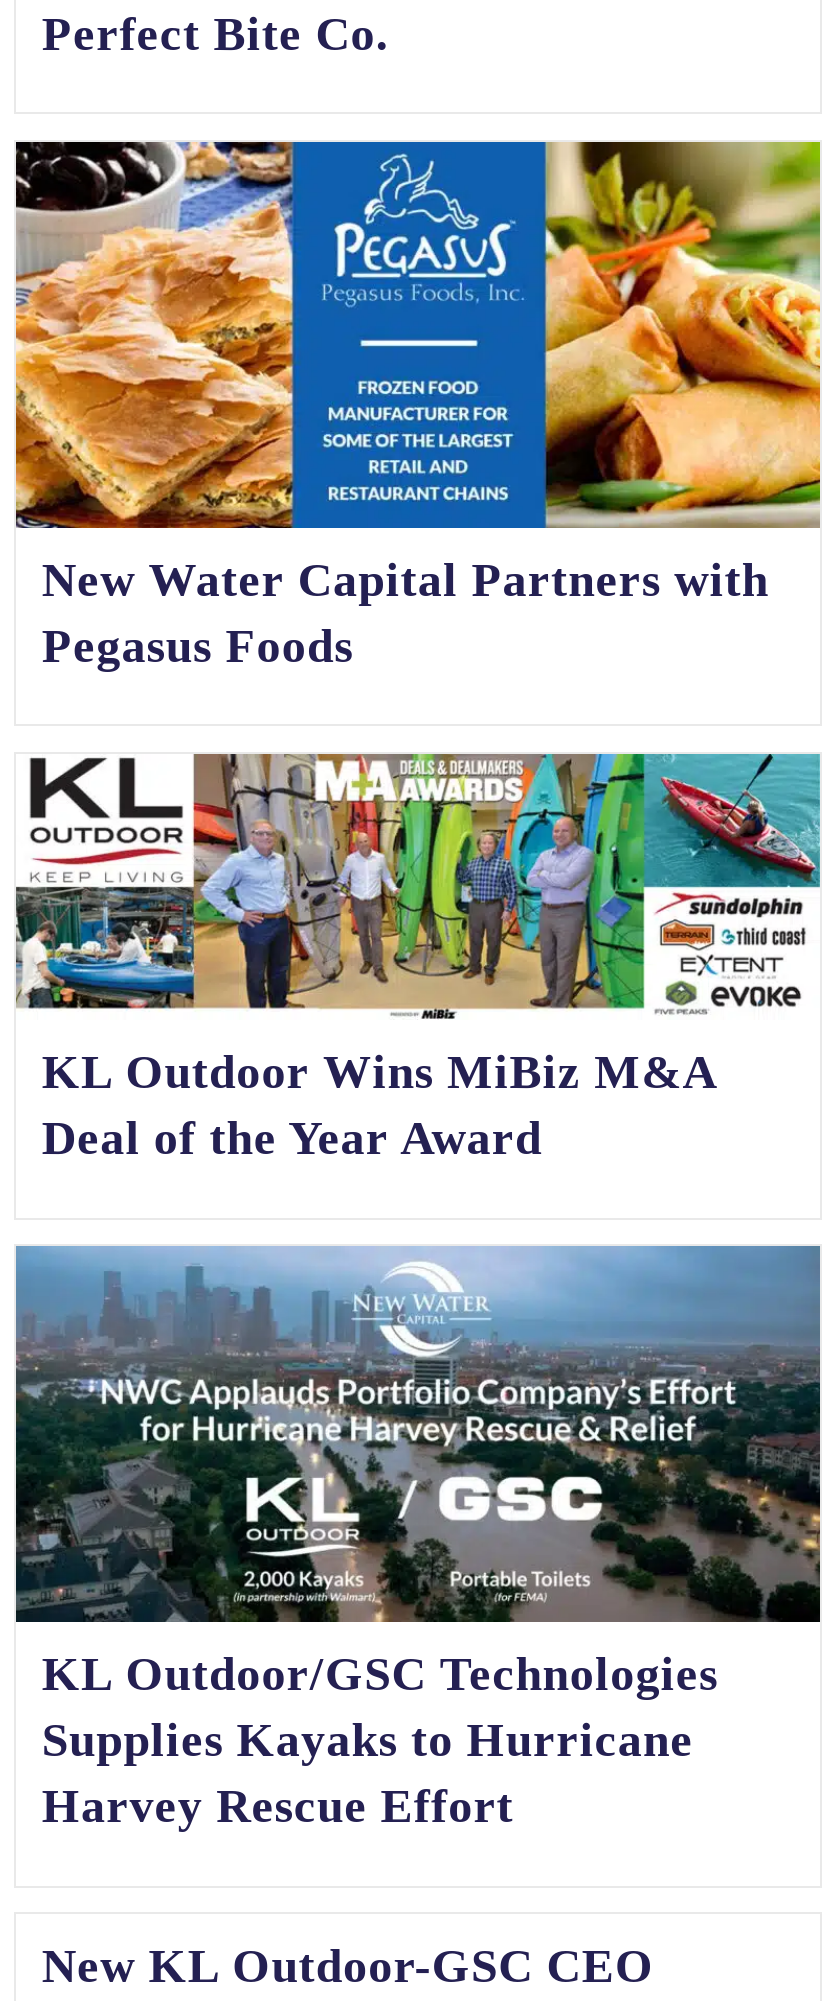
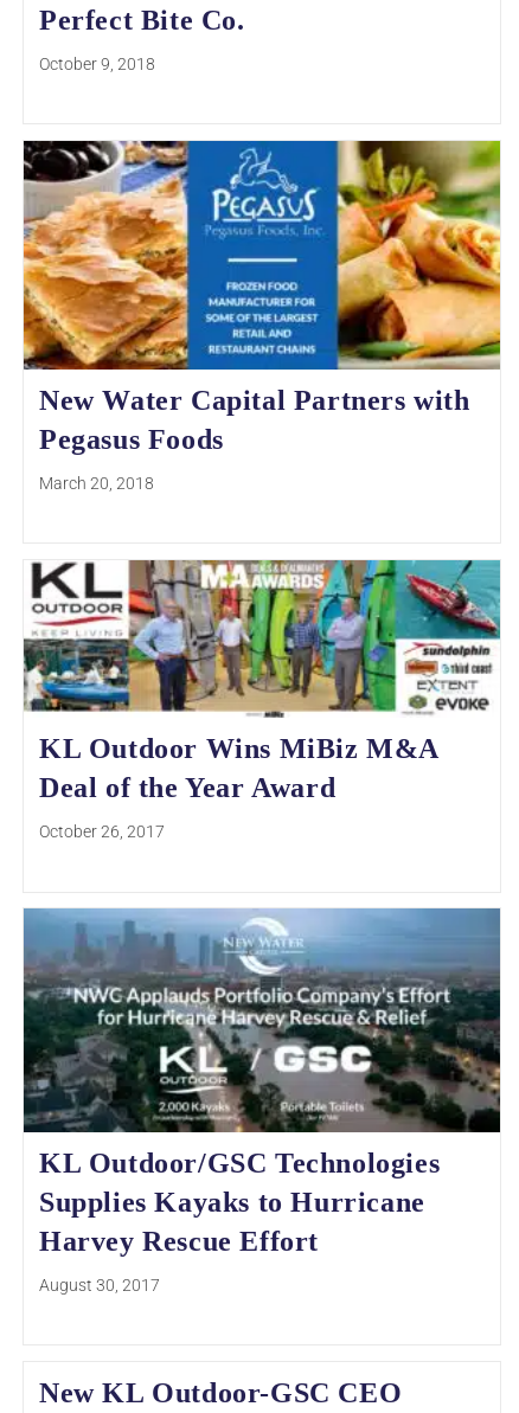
none -> [39,54,155,73] October 9, 2018
none -> [39,473,154,492] March 20, 2018
none -> [39,822,165,841] October 26, 2017
none -> [39,1275,160,1294] August 30, 2017

